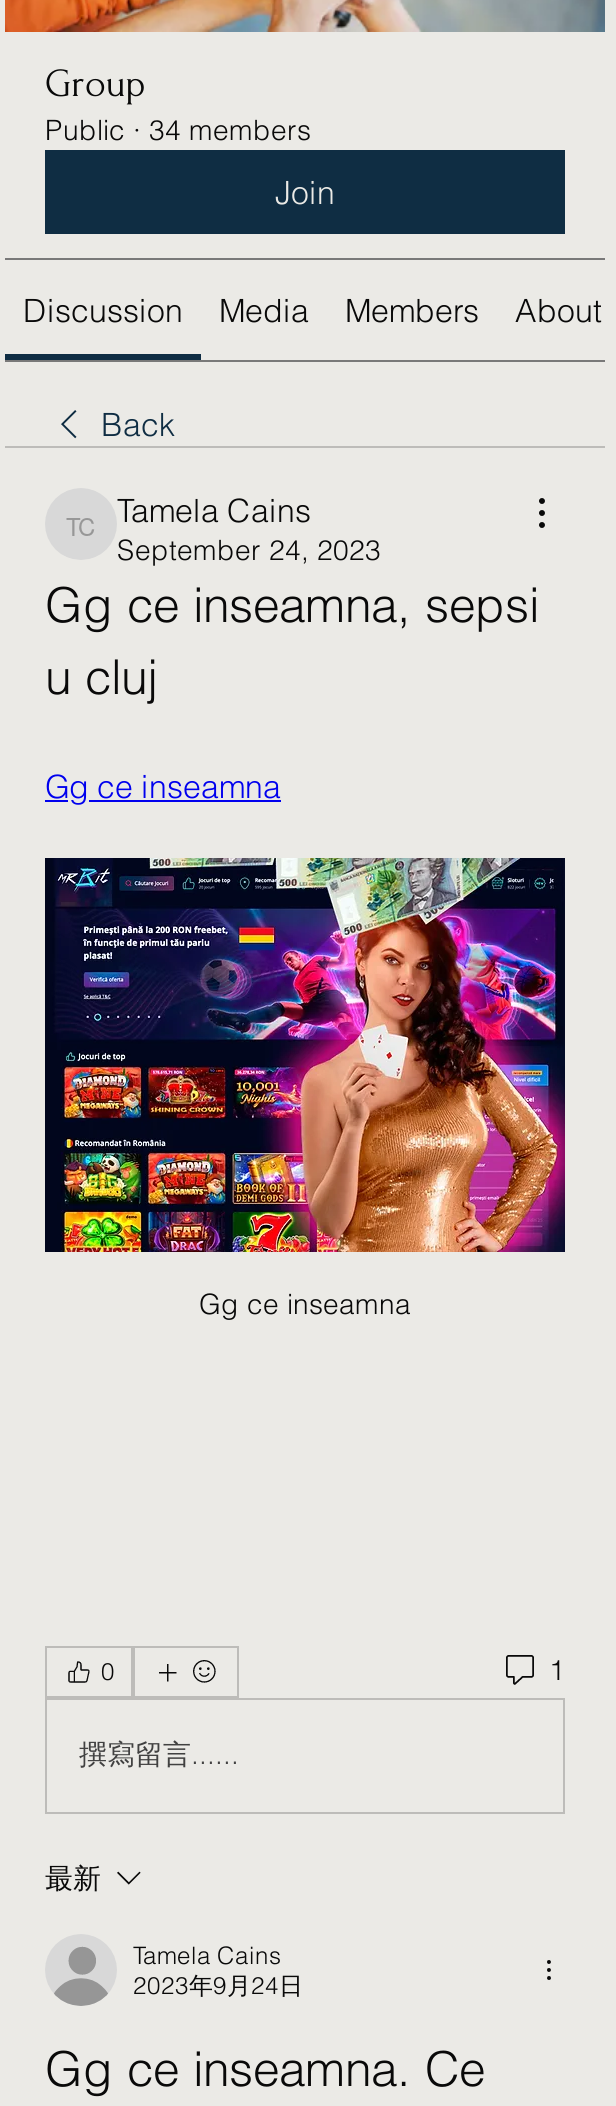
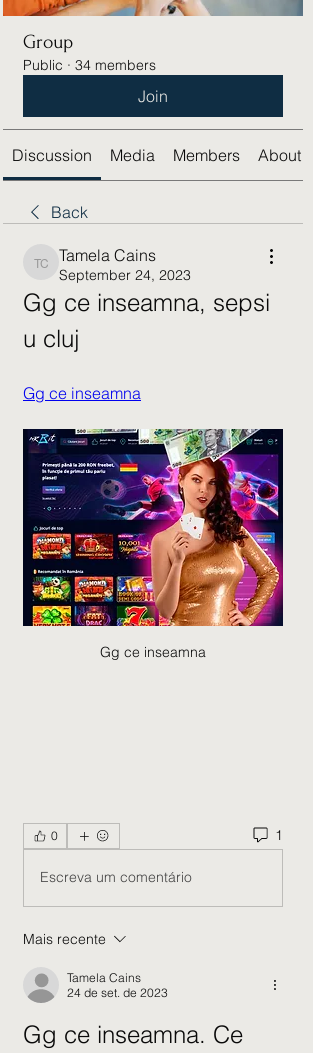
[79,1736,239,1772] 撰寫留言...... -> [40,868,192,886] Escreva um comentário
[45,1859,101,1895] 最新 -> [23,929,106,947] Mais recente
[133,1969,303,1999] 2023年9月24日 -> [67,984,168,999] 24 de set. de 2023

